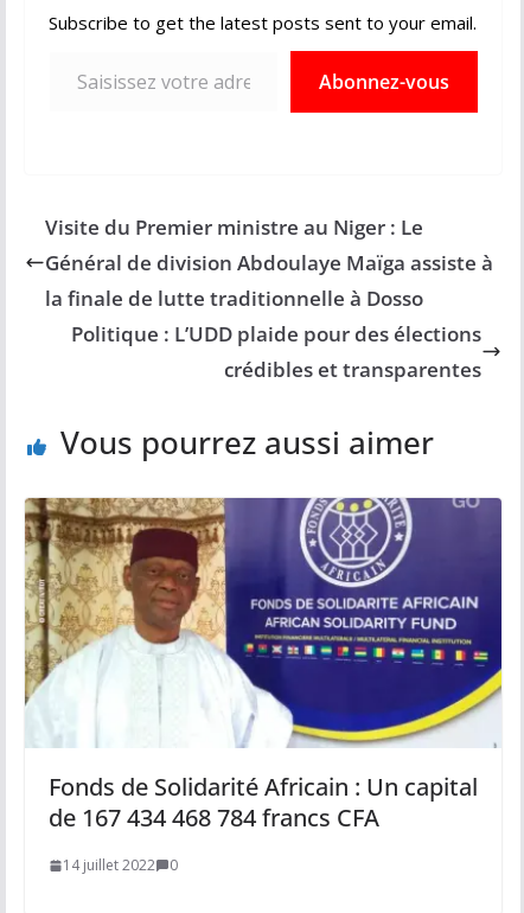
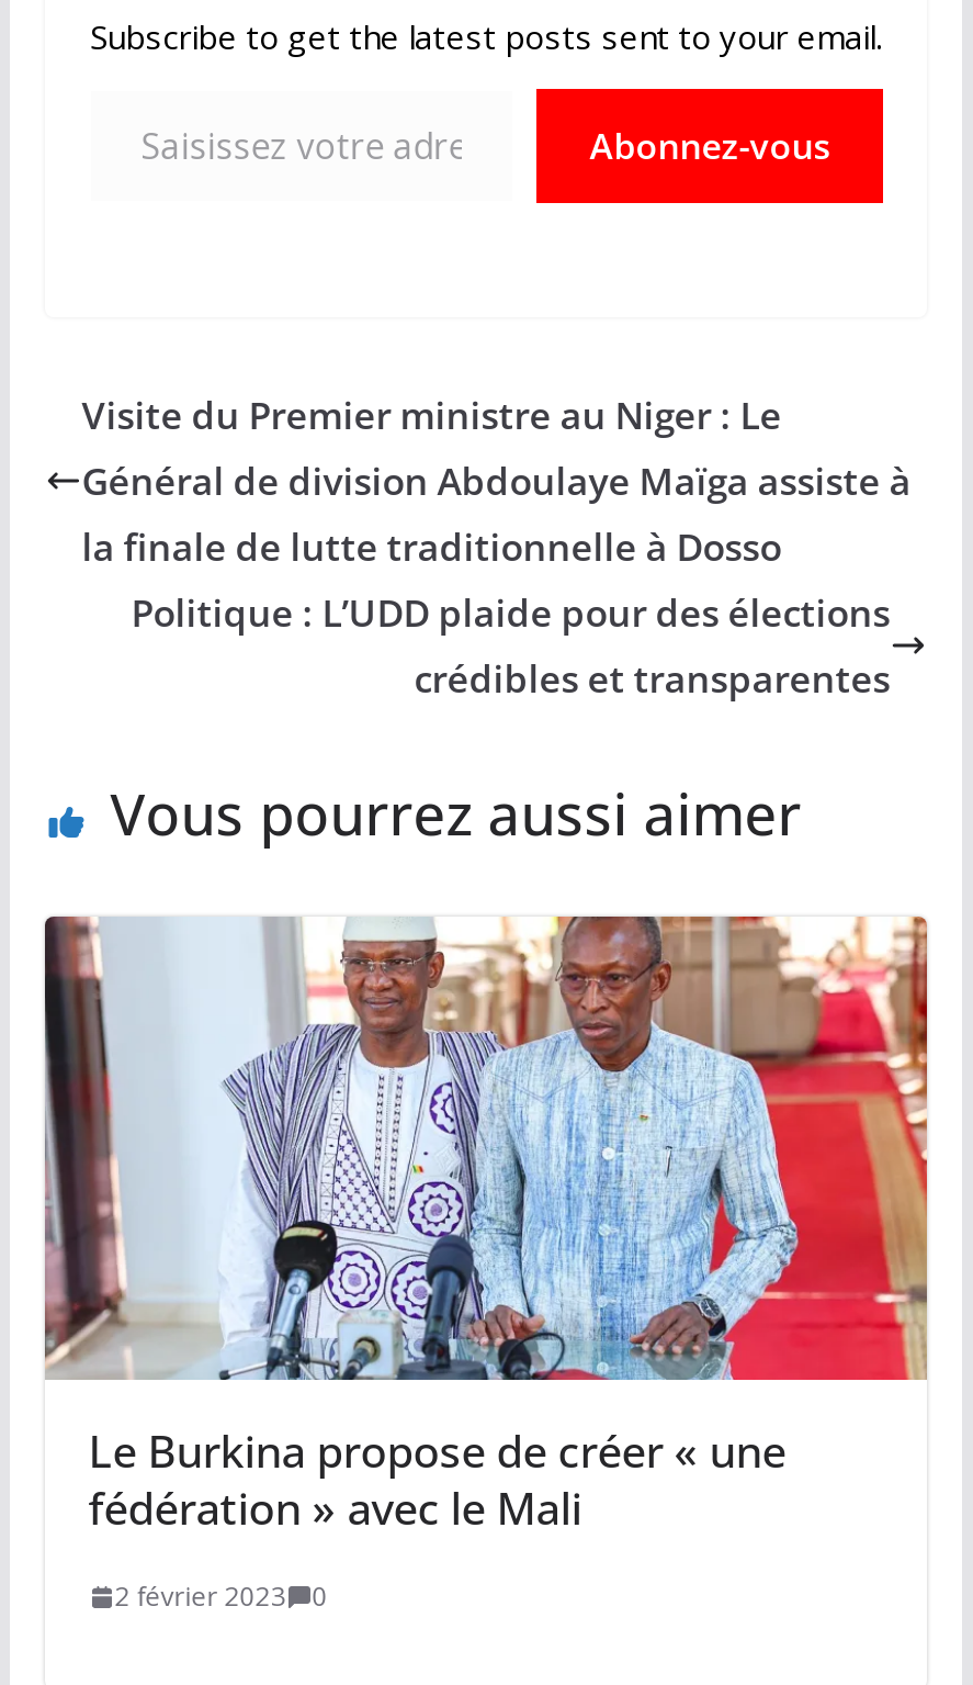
[24,497,503,834] [image] | Fonds de Solidarité Africain : Un capital | de 167 434 468 784 francs CFA -> [43,914,929,1538] [image] | Le Burkina propose de créer « une | fédération » avec le Mali
[62,855,177,875] 14 juillet 2022 0 -> [115,1578,327,1615] 2 février 2023 0

